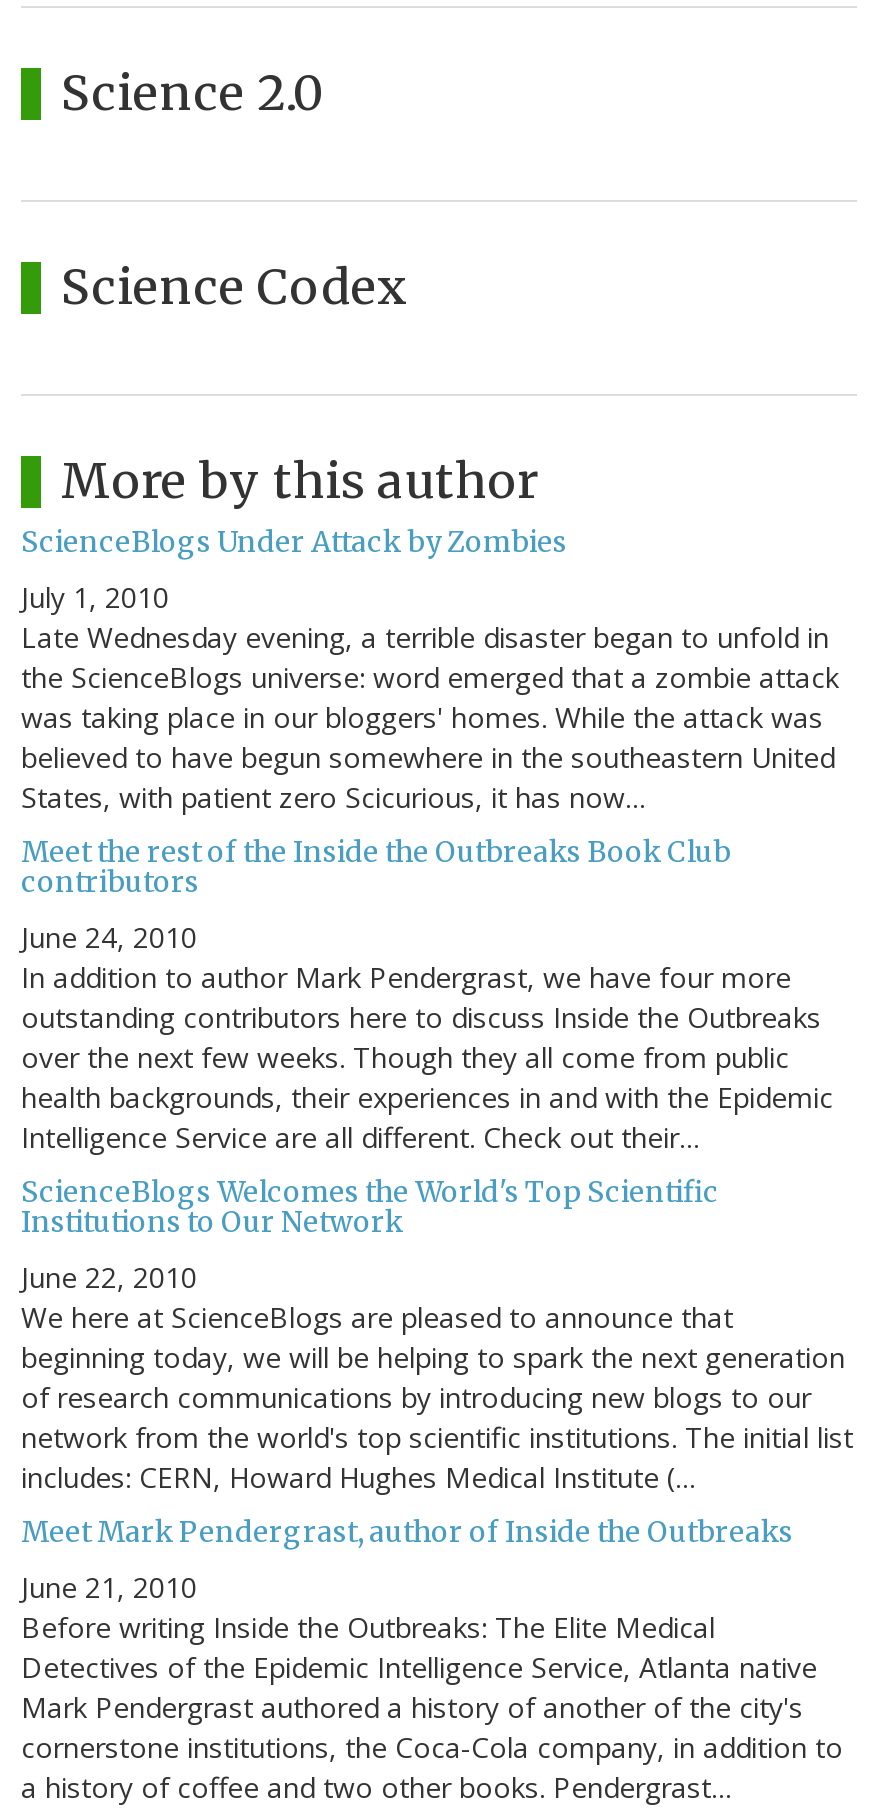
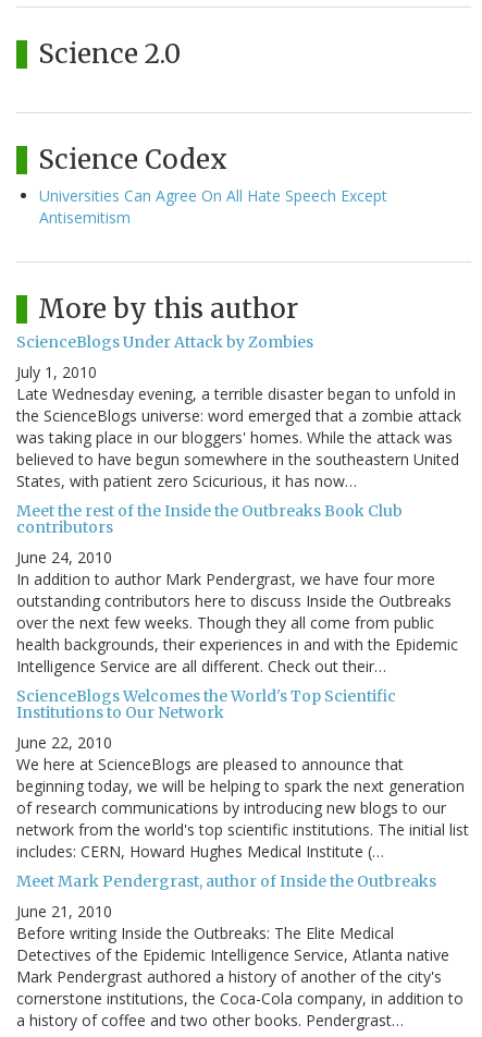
none -> [39,186,387,228] Universities Can Agree On All Hate Speech Except | Antisemitism

